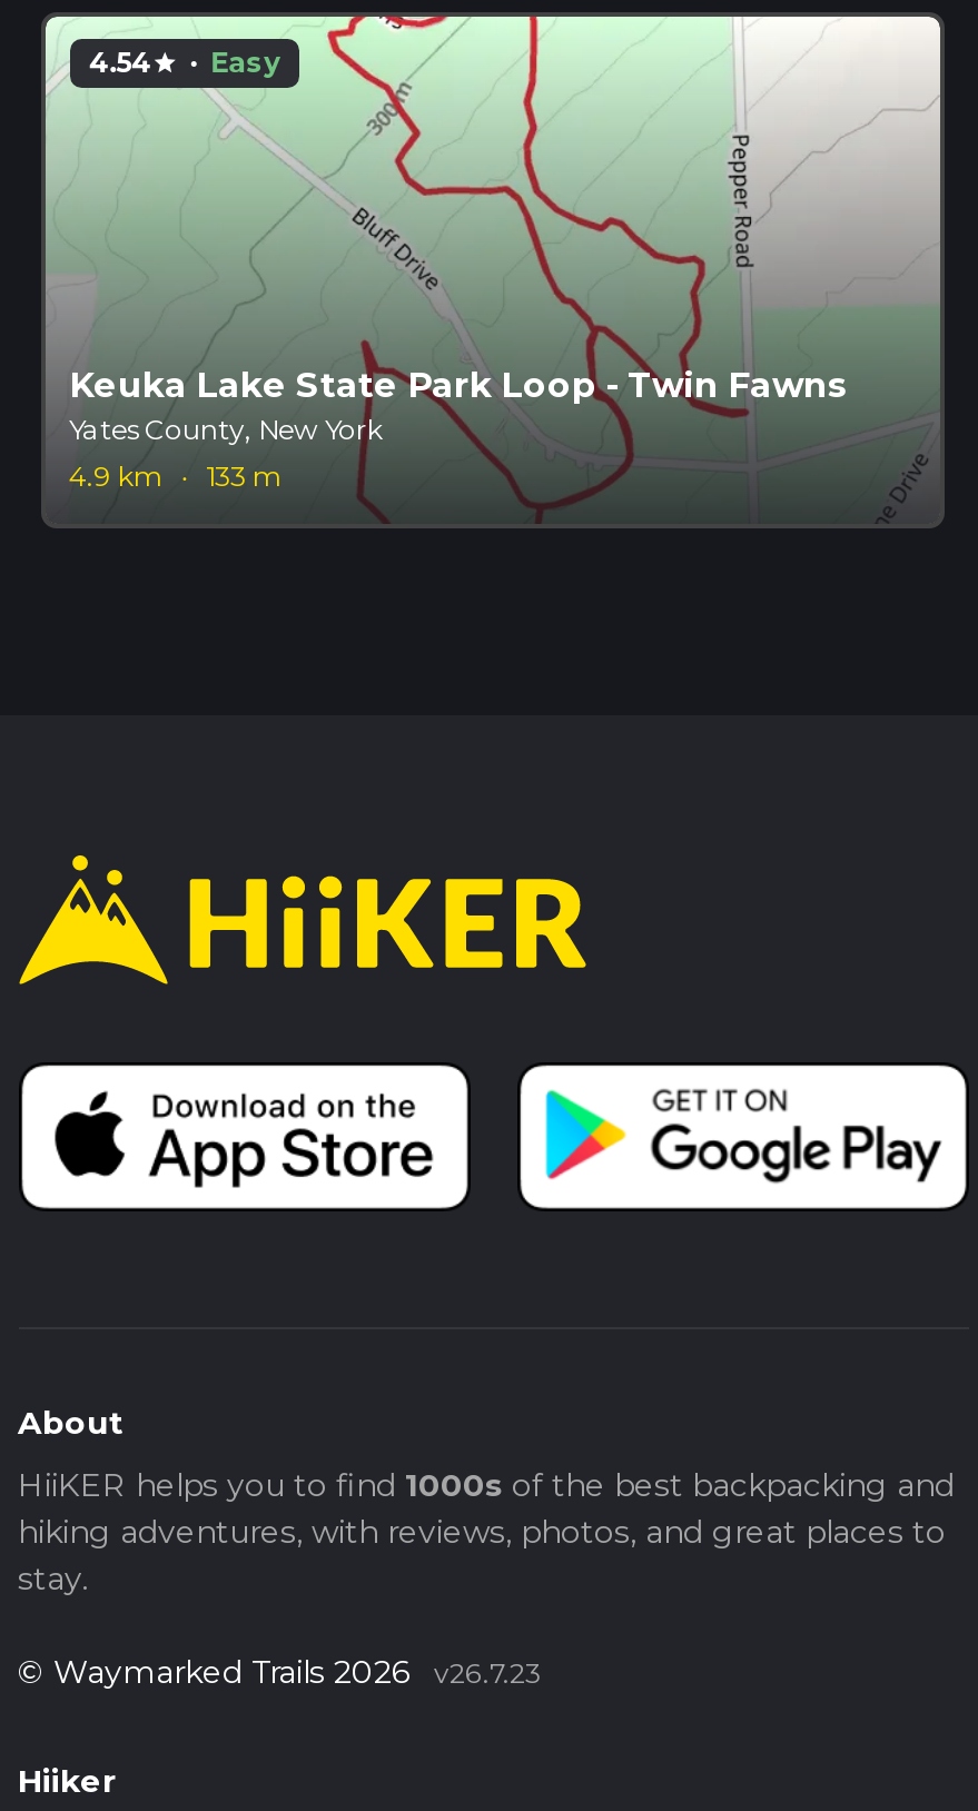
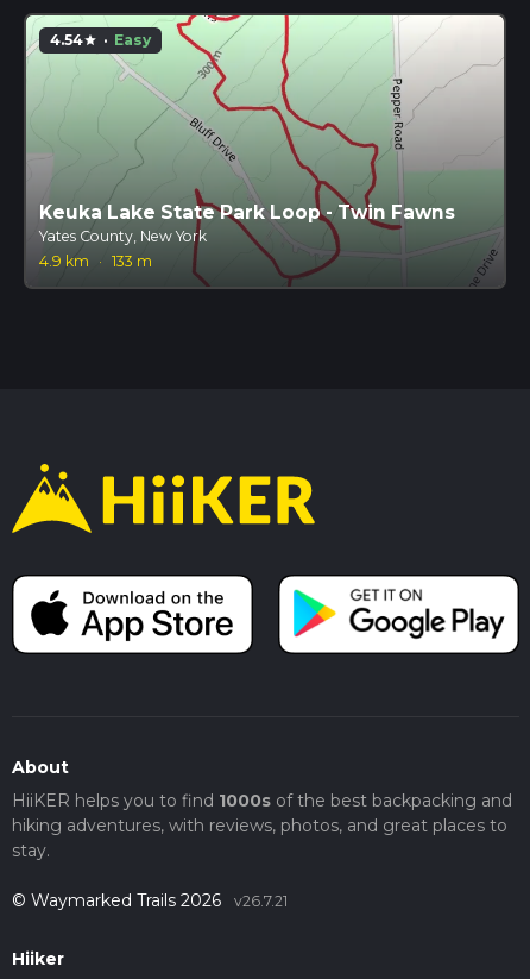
[18,1651,541,1691] © Waymarked Trails 2026 v26.7.23 -> [11,889,287,911] © Waymarked Trails 2026 v26.7.21

